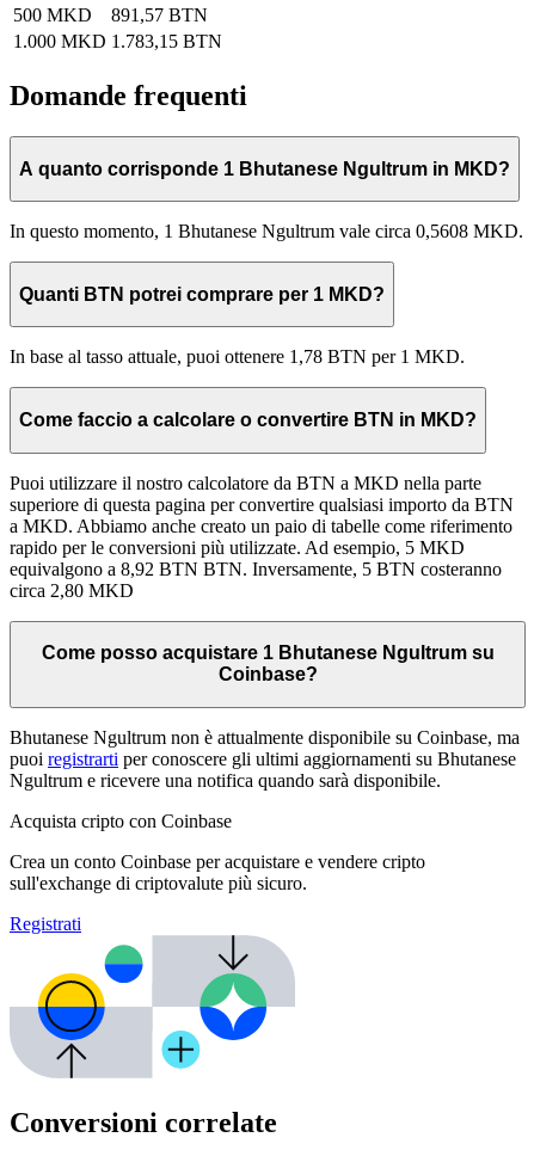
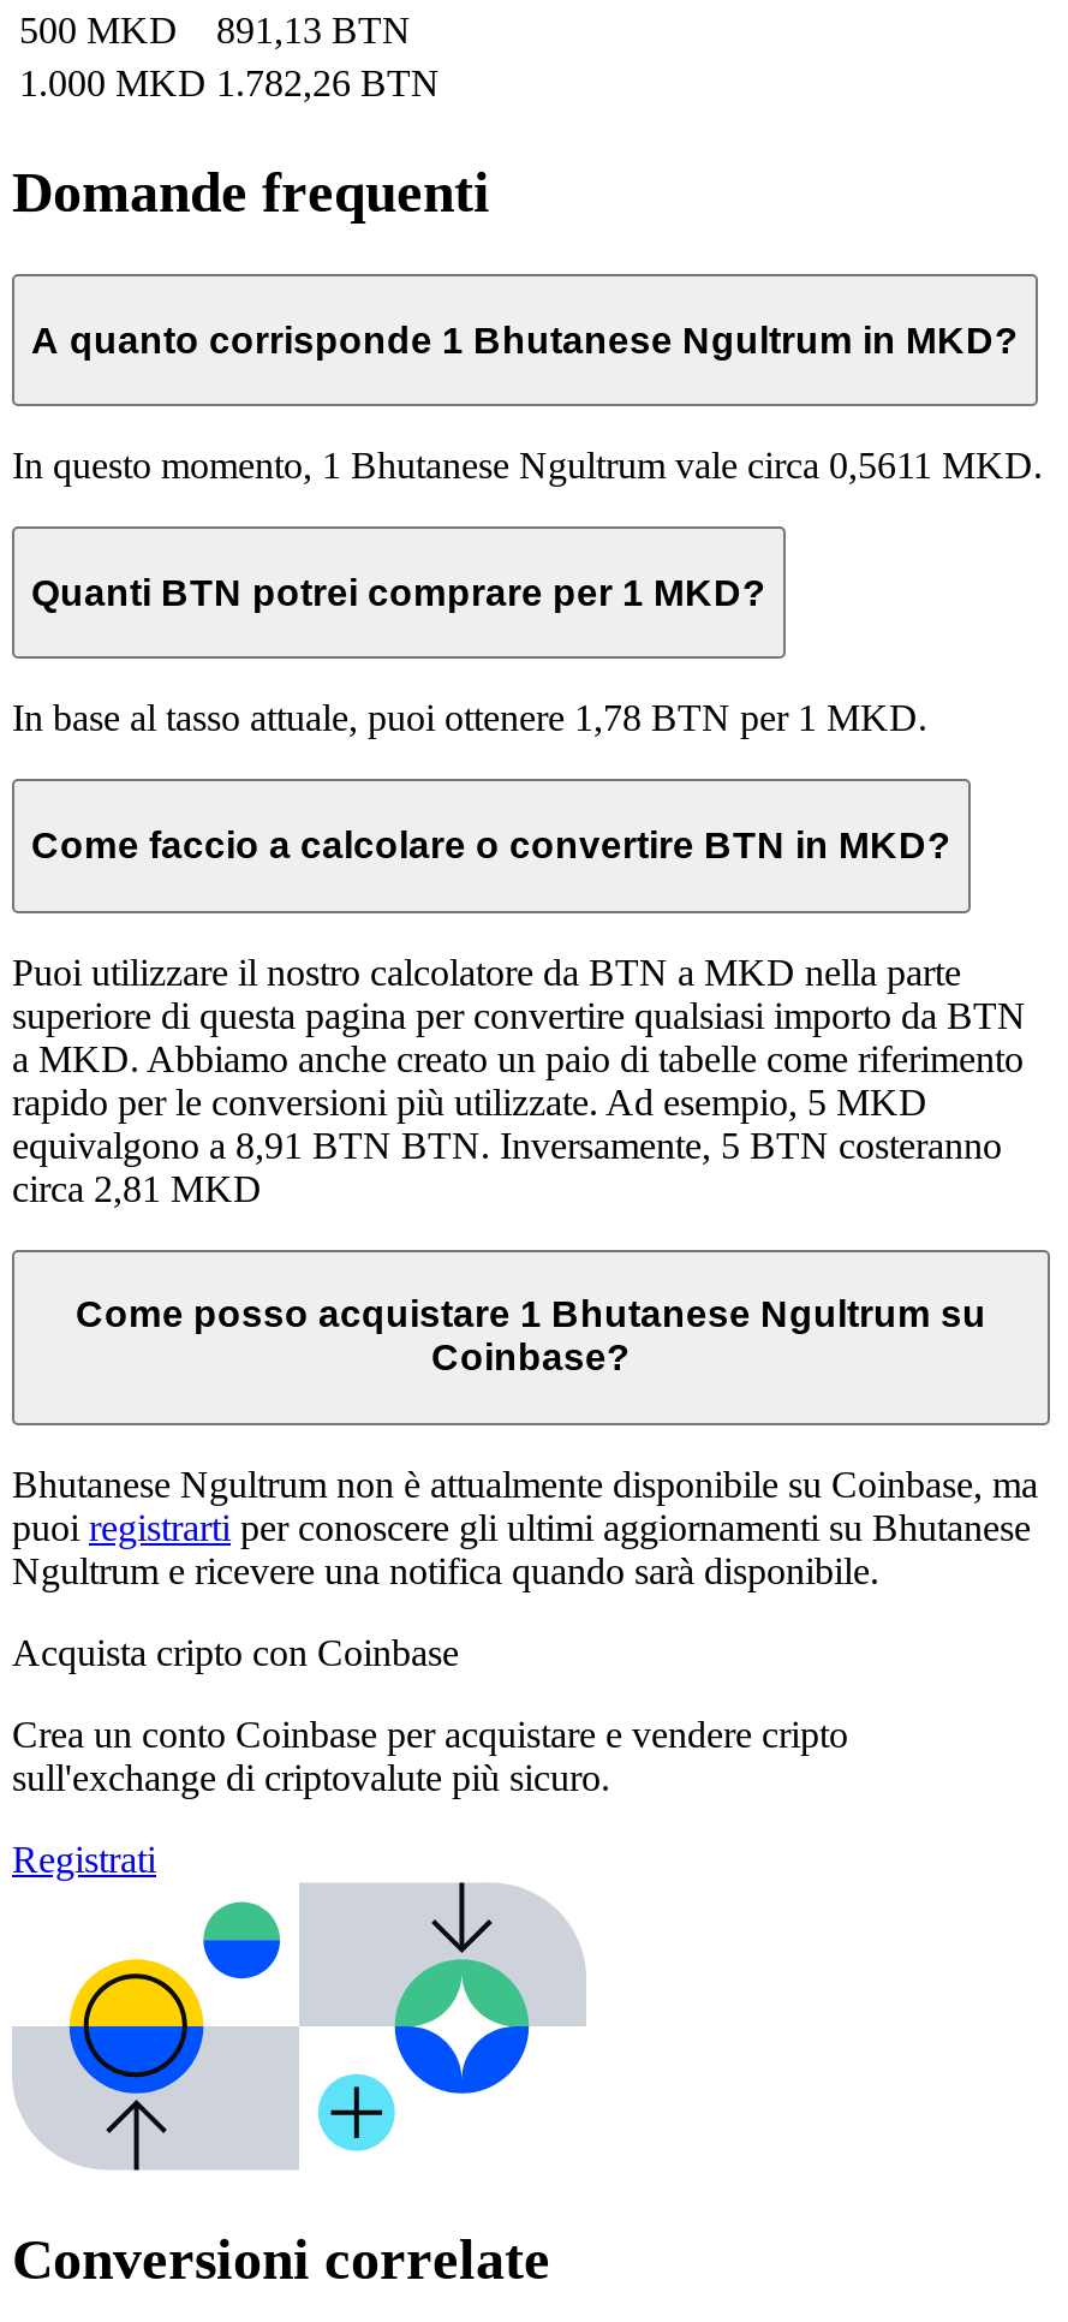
[13,5,208,25] 500 MKD 891,57 BTN -> [19,10,411,51] 500 MKD 891,13 BTN
[13,31,222,52] 1.000 MKD 1.783,15 BTN -> [19,63,440,104] 1.000 MKD 1.782,26 BTN
[10,221,523,241] In questo momento, 1 Bhutanese Ngultrum vale circa 0,5608 MKD. -> [12,445,1043,486] In questo momento, 1 Bhutanese Ngultrum vale circa 0,5611 MKD.
[10,558,502,579] equivalgono a 8,92 BTN BTN. Inversamente, 5 BTN costeranno -> [12,1124,1002,1165] equivalgono a 8,91 BTN BTN. Inversamente, 5 BTN costeranno
[10,580,134,600] circa 2,80 MKD -> [12,1167,262,1208] circa 2,81 MKD

